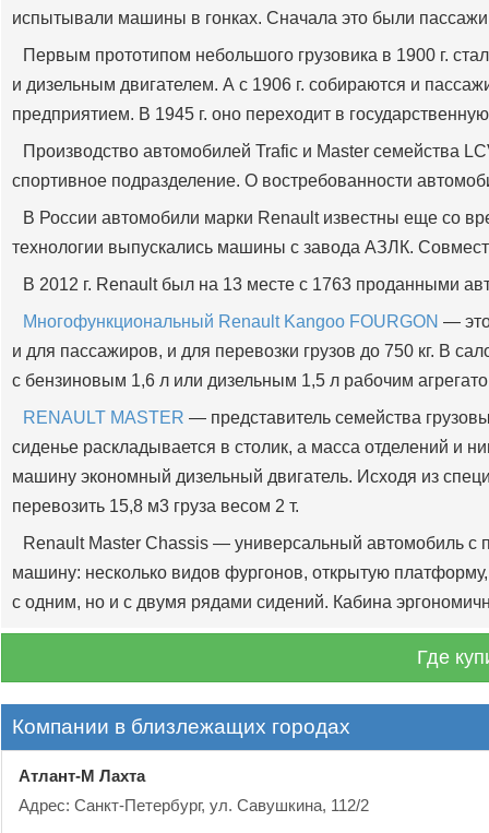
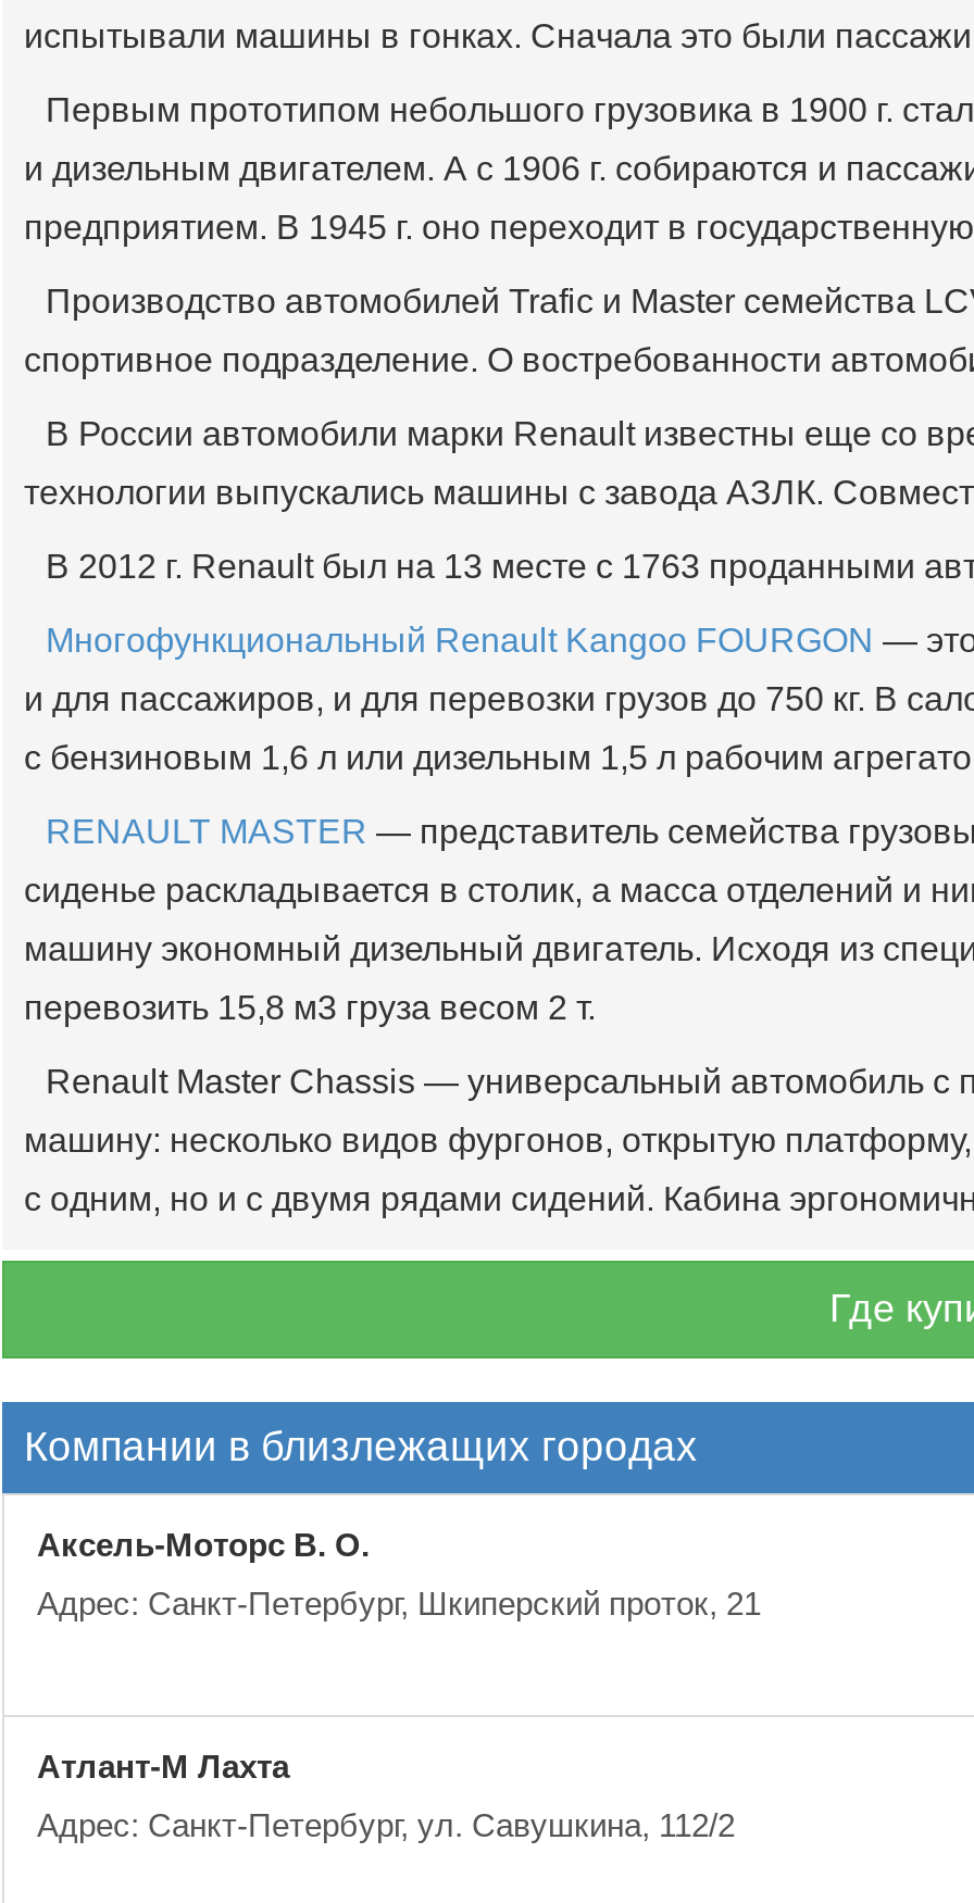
none -> [37,1526,761,1622] Аксель-Моторс В. О. | Адрес: Санкт-Петербург, Шкиперский проток, 21

